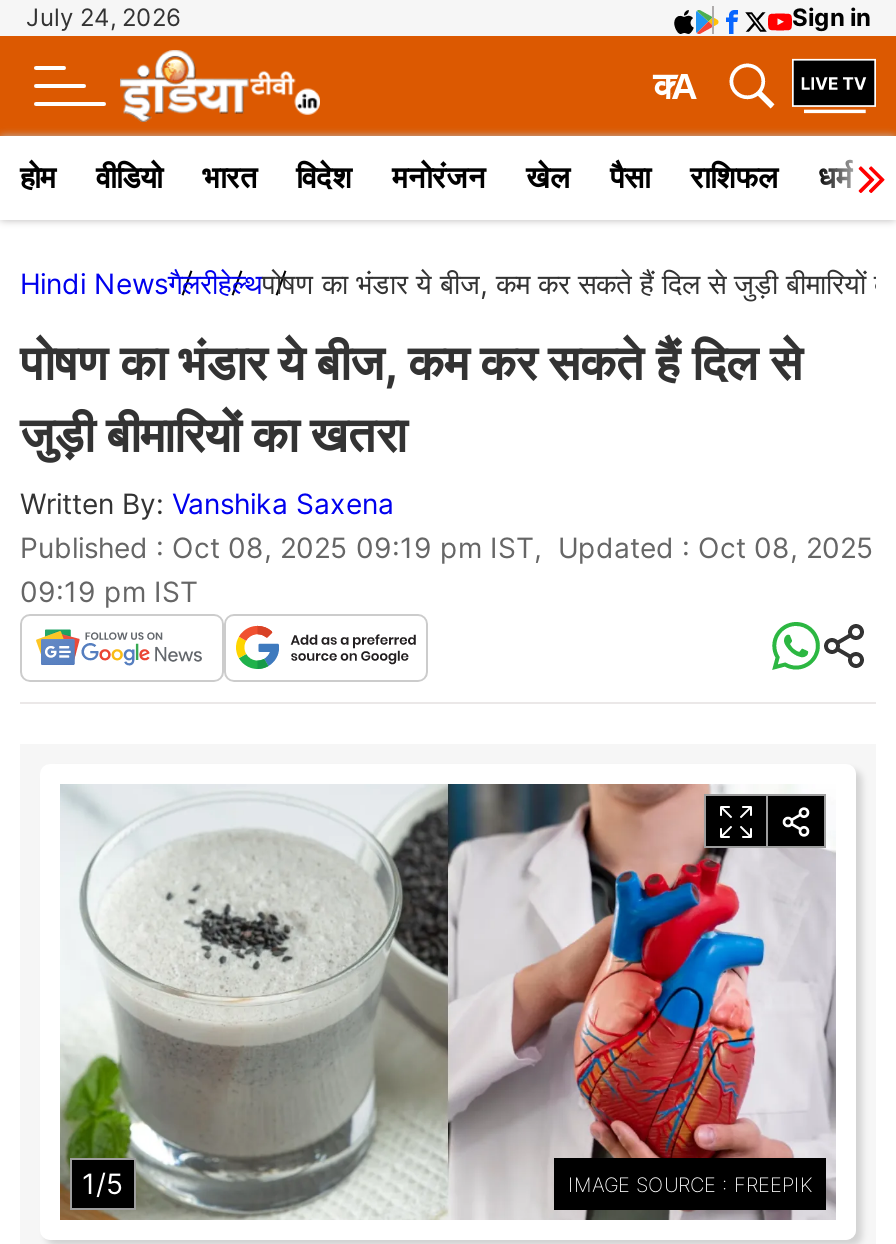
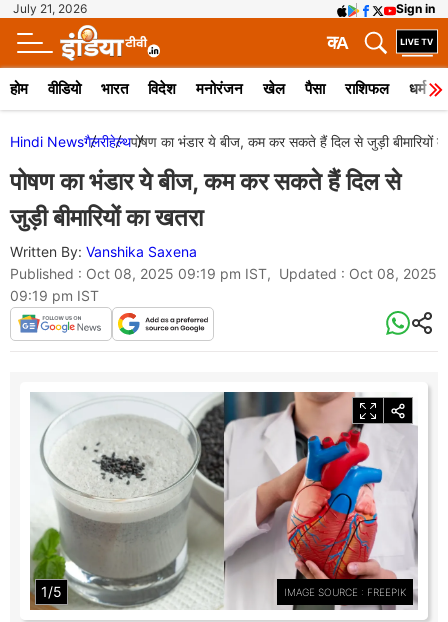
[26,2,180,32] July 24, 2026 -> [13,1,87,16] July 21, 2026

